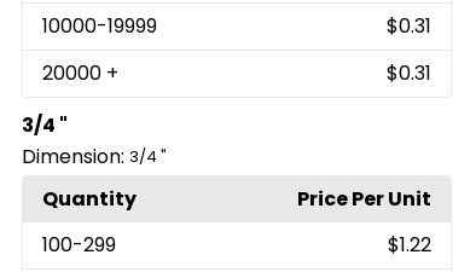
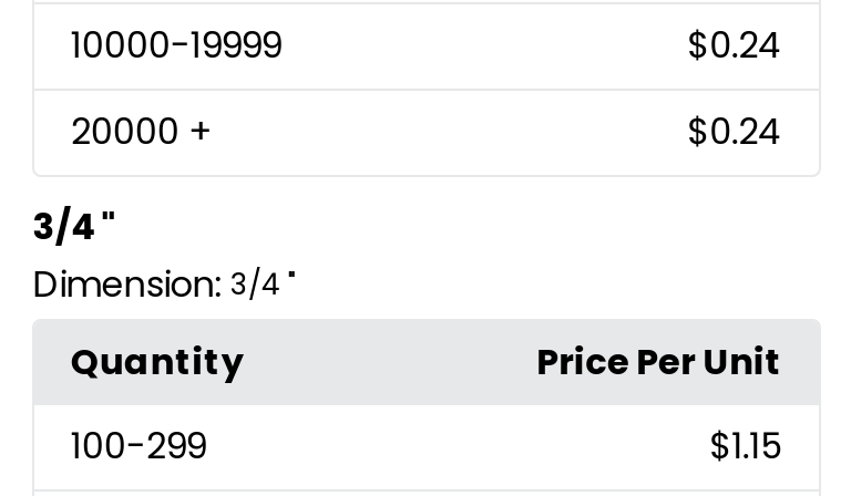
[386,12,431,39] $0.31 -> [687,19,783,70] $0.24
[386,59,431,87] $0.31 -> [687,105,783,156] $0.24
[387,230,431,258] $1.22 -> [709,420,783,471] $1.15

